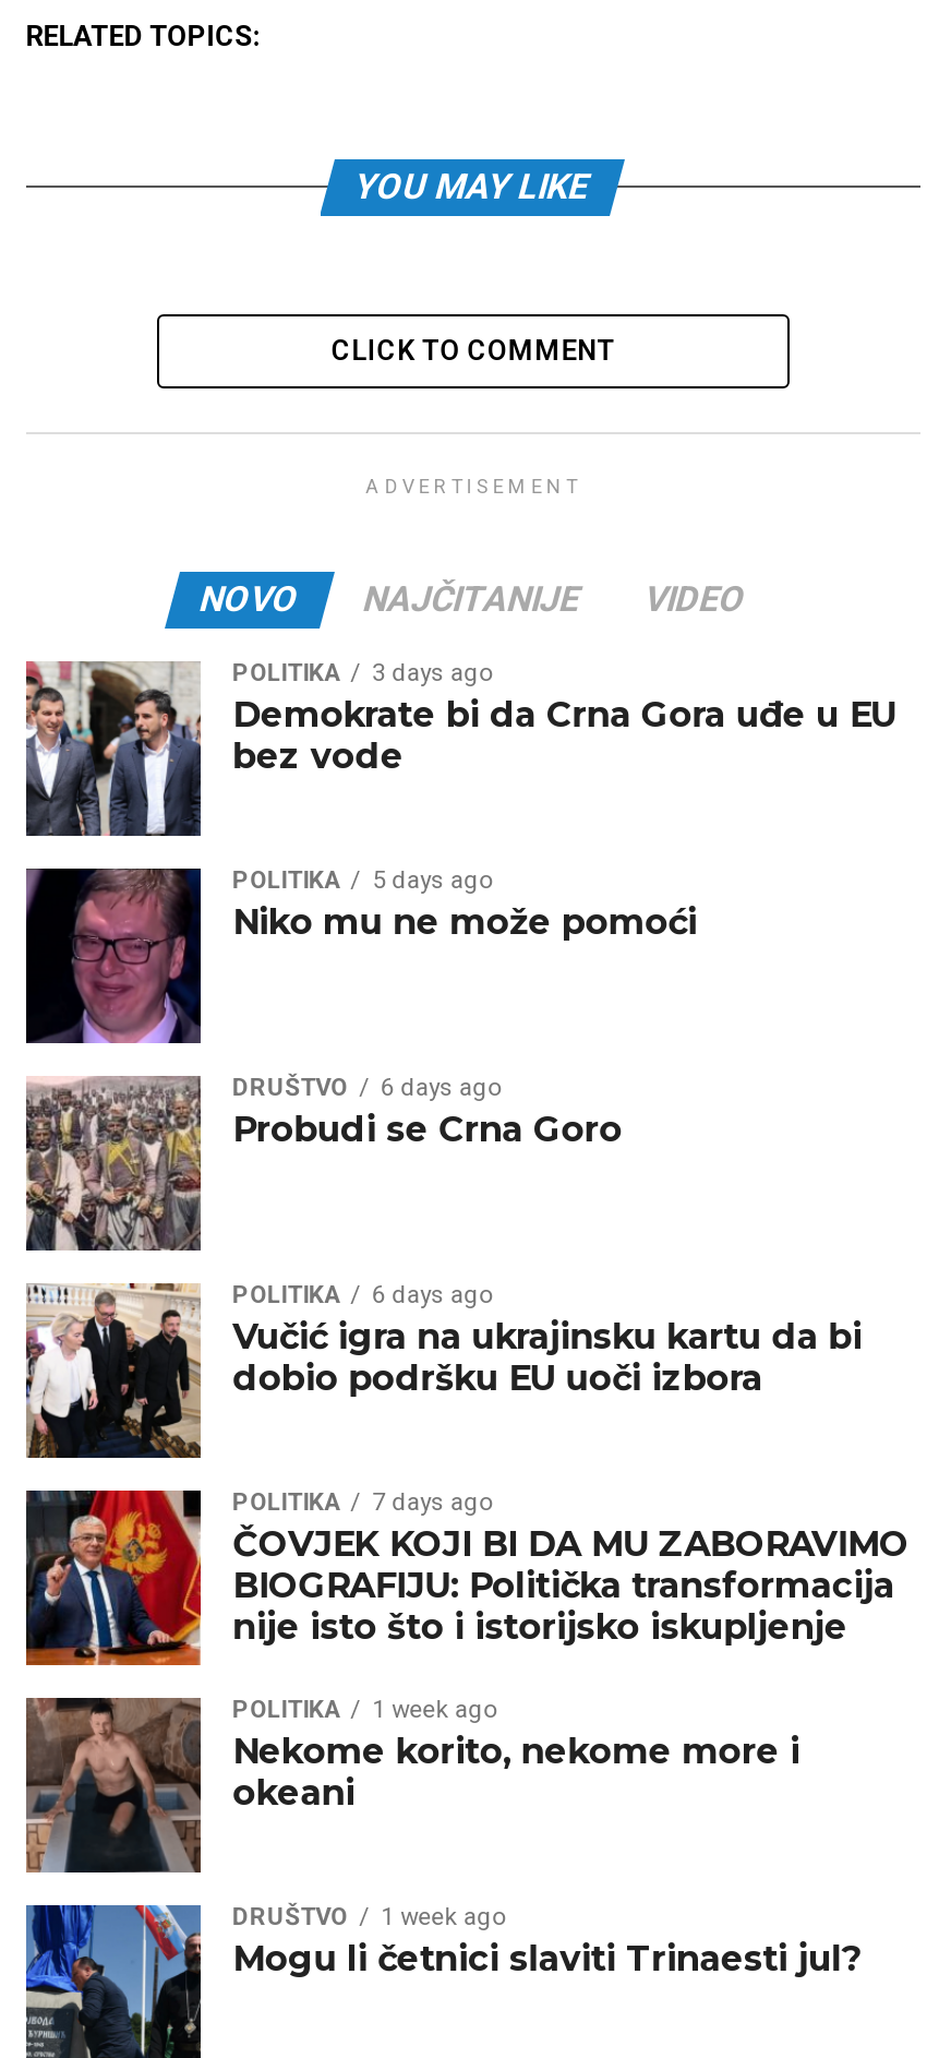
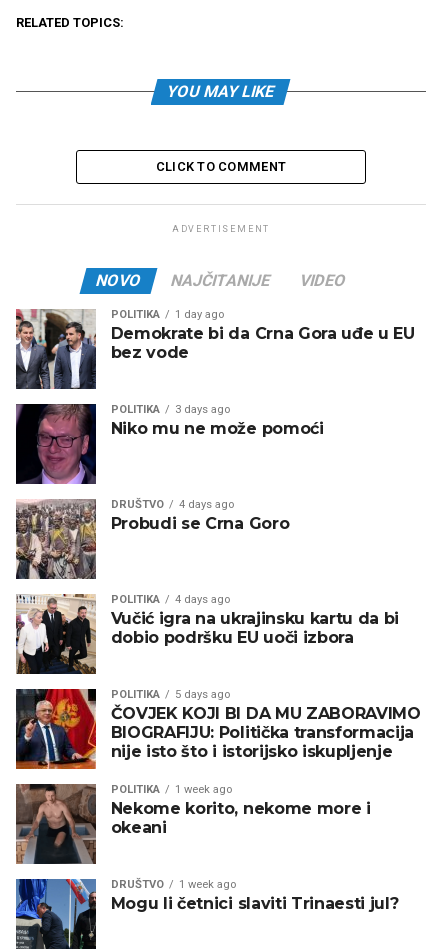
[233,660,492,688] POLITIKA 3 days ago -> [111,308,224,321] POLITIKA 1 day ago
[233,867,492,896] POLITIKA 5 days ago -> [111,403,230,416] POLITIKA 3 days ago
[233,1075,501,1103] DRUŠTVO 6 days ago -> [111,498,234,511] DRUŠTVO 4 days ago
[233,1282,492,1310] POLITIKA 6 days ago -> [111,593,230,606] POLITIKA 4 days ago
[233,1489,492,1518] POLITIKA 7 days ago -> [111,688,230,701] POLITIKA 5 days ago

